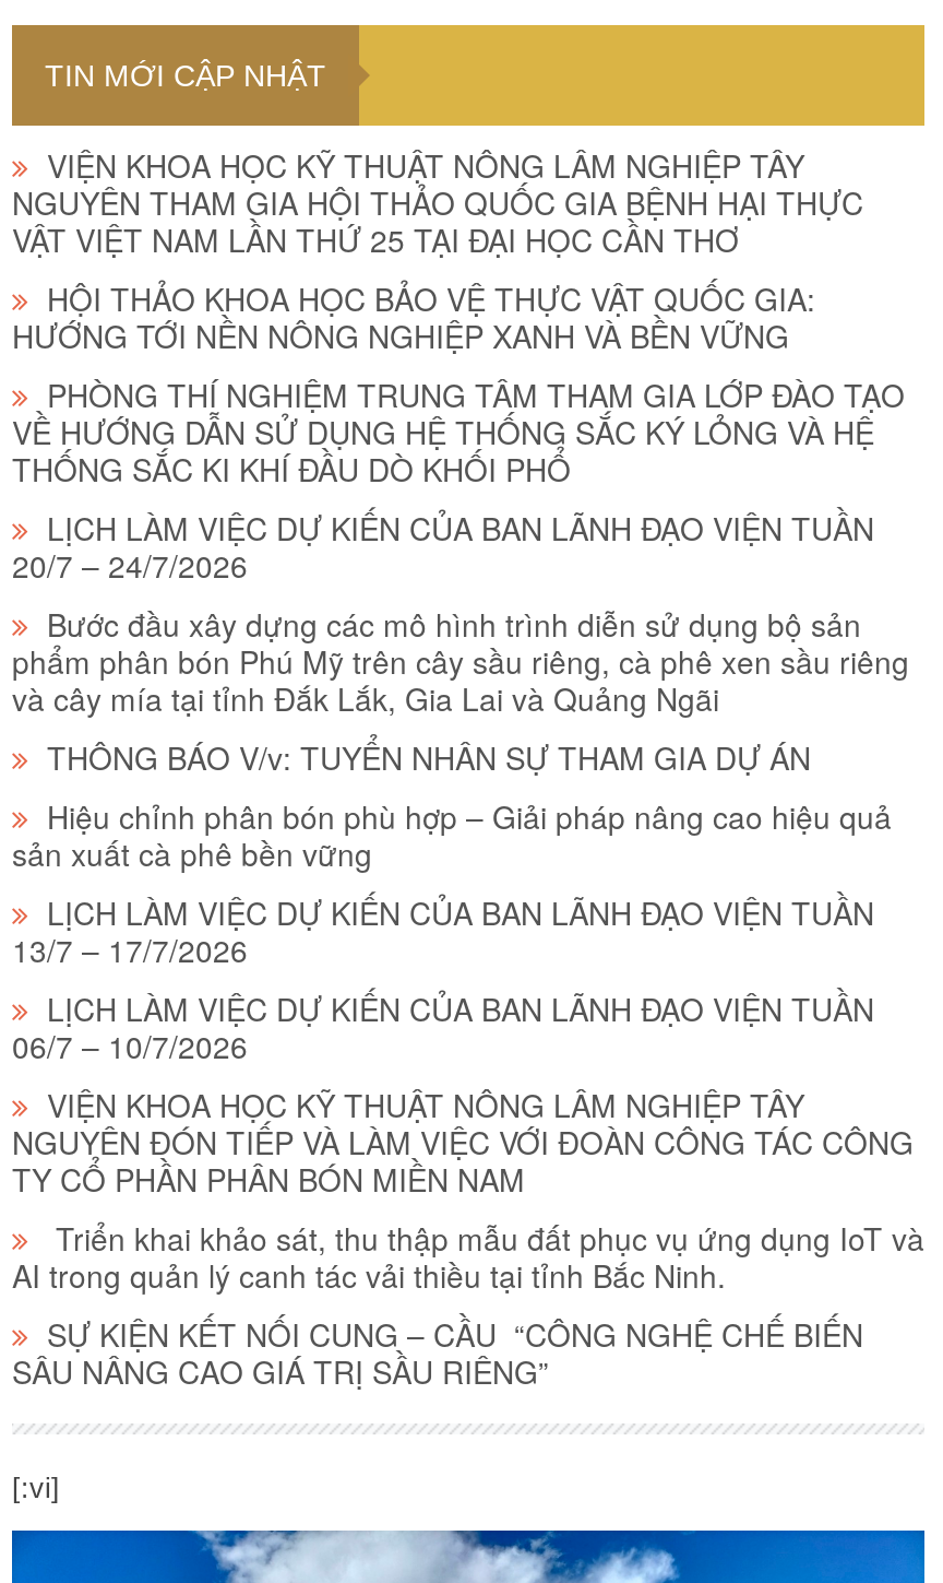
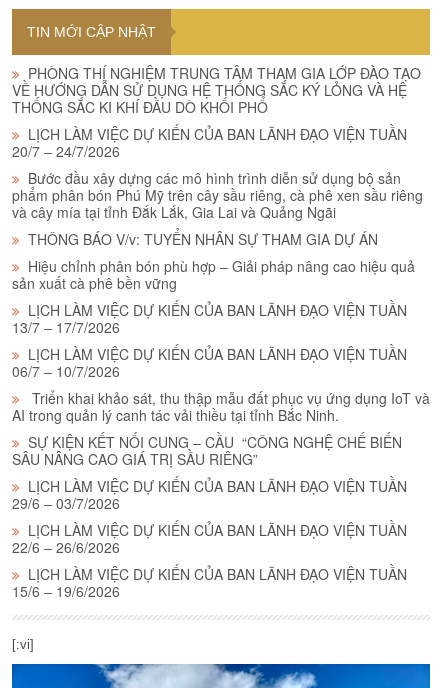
[12,143,863,357] VIỆN KHOA HỌC KỸ THUẬT NÔNG LÂM NGHIỆP TÂY | NGUYÊN THAM GIA HỘI THẢO QUỐC GIA BỆNH HẠI THỰC | VẬT VIỆT NAM LẦN THỨ 25 TẠI ĐẠI HỌC CẦN THƠ | HỘI THẢO KHOA HỌC BẢO VỆ THỰC VẬT QUỐC GIA: | HƯỚNG TỚI NỀN NÔNG NGHIỆP XANH VÀ BỀN VỮNG -> none
moved [12,372,909,1067] -> [12,63,423,381]: PHÒNG THÍ NGHIỆM TRUNG TÂM THAM GIA LỚP ĐÀO TẠO | VỀ HƯỚNG DẪN SỬ DỤNG HỆ THỐNG SẮC KÝ LỎNG VÀ HỆ | THỐNG SẮC KI KHÍ ĐẦU DÒ KHỐI PHỔ | ... | LỊCH LÀM VIỆC DỰ KIẾN CỦA BAN LÃNH ĐẠO VIỆN TUẦN | 06/7 – 10/7/2026
[12,1082,914,1200] VIỆN KHOA HỌC KỸ THUẬT NÔNG LÂM NGHIỆP TÂY | NGUYÊN ĐÓN TIẾP VÀ LÀM VIỆC VỚI ĐOÀN CÔNG TÁC CÔNG | TY CỔ PHẦN PHÂN BÓN MIỀN NAM -> none
moved [12,1216,924,1393] -> [12,388,430,469]: Triển khai khảo sát, thu thập mẫu đất phục vụ ứng dụng IoT và | AI trong quản lý canh tác vải thiều tại tỉnh Bắc Ninh. | SỰ KIỆN KẾT NỐI CUNG – CẦU “CÔNG NGHỆ CHẾ BIẾN | SÂU NÂNG CAO GIÁ TRỊ SẦU RIÊNG”
none -> [12,476,407,601] LỊCH LÀM VIỆC DỰ KIẾN CỦA BAN LÃNH ĐẠO VIỆN TUẦN | 29/6 – 03/7/2026 | LỊCH LÀM VIỆC DỰ KIẾN CỦA BAN LÃNH ĐẠO VIỆN TUẦN | 22/6 – 26/6/2026 | LỊCH LÀM VIỆC DỰ KIẾN CỦA BAN LÃNH ĐẠO VIỆN TUẦN | 15/6 – 19/6/2026

